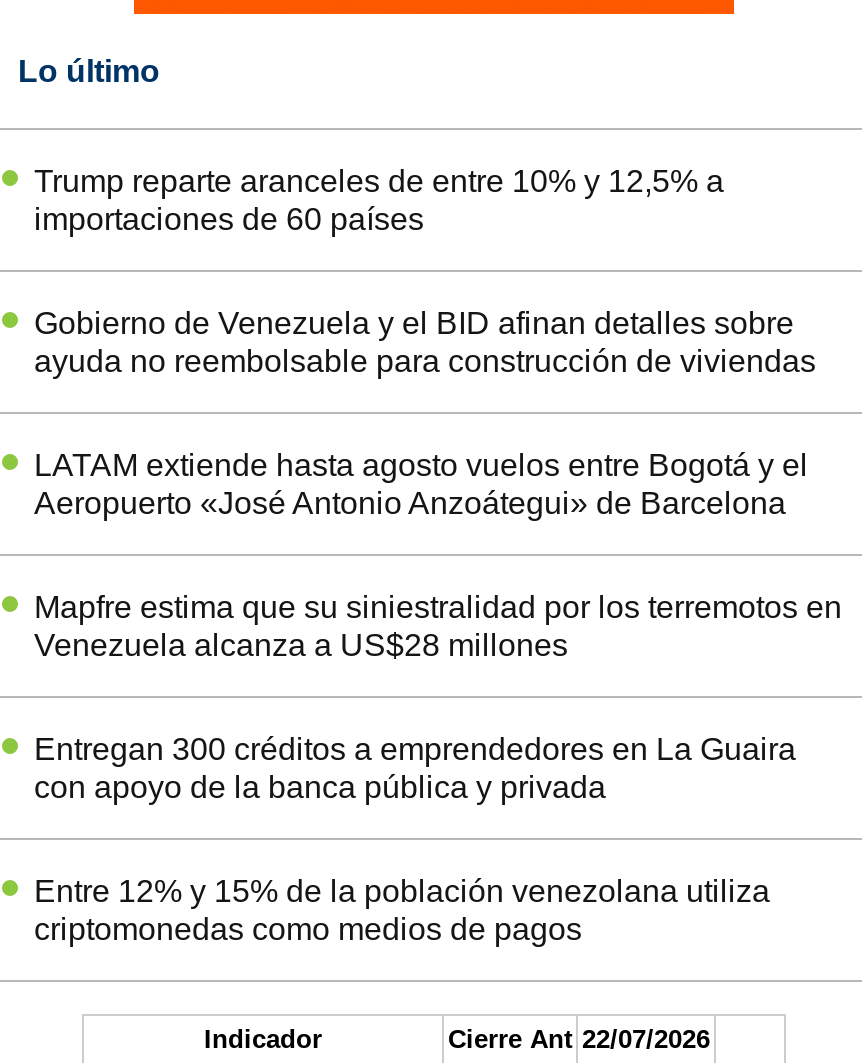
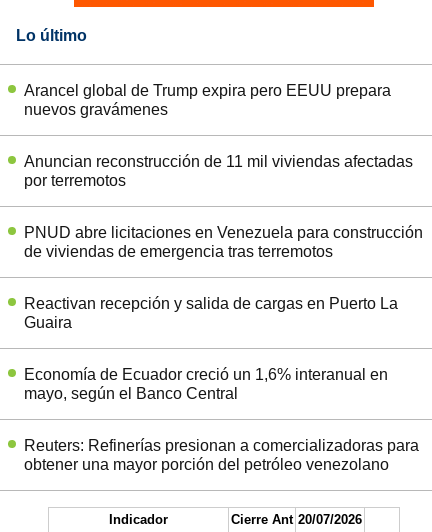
[34,164,724,236] Trump reparte aranceles de entre 10% y 12,5% a | importaciones de 60 países -> [24,82,391,118] Arancel global de Trump expira pero EEUU prepara | nuevos gravámenes
[34,306,816,378] Gobierno de Venezuela y el BID afinan detalles sobre | ayuda no reembolsable para construcción de viviendas -> [24,153,413,189] Anuncian reconstrucción de 11 mil viviendas afectadas | por terremotos
[34,448,808,520] LATAM extiende hasta agosto vuelos entre Bogotá y el | Aeropuerto «José Antonio Anzoátegui» de Barcelona -> [24,224,423,260] PNUD abre licitaciones en Venezuela para construcción | de viviendas de emergencia tras terremotos
[34,590,842,662] Mapfre estima que su siniestralidad por los terremotos en | Venezuela alcanza a US$28 millones -> [24,295,398,331] Reactivan recepción y salida de cargas en Puerto La | Guaira
[34,732,796,804] Entregan 300 créditos a emprendedores en La Guaira | con apoyo de la banca pública y privada -> [24,366,388,402] Economía de Ecuador creció un 1,6% interanual en | mayo, según el Banco Central
[34,874,770,946] Entre 12% y 15% de la población venezolana utiliza | criptomonedas como medios de pagos -> [24,437,419,473] Reuters: Refinerías presionan a comercializadoras para | obtener una mayor porción del petróleo venezolano
[448,1024,710,1054] Cierre Ant 22/07/2026 -> [231,512,362,527] Cierre Ant 20/07/2026

